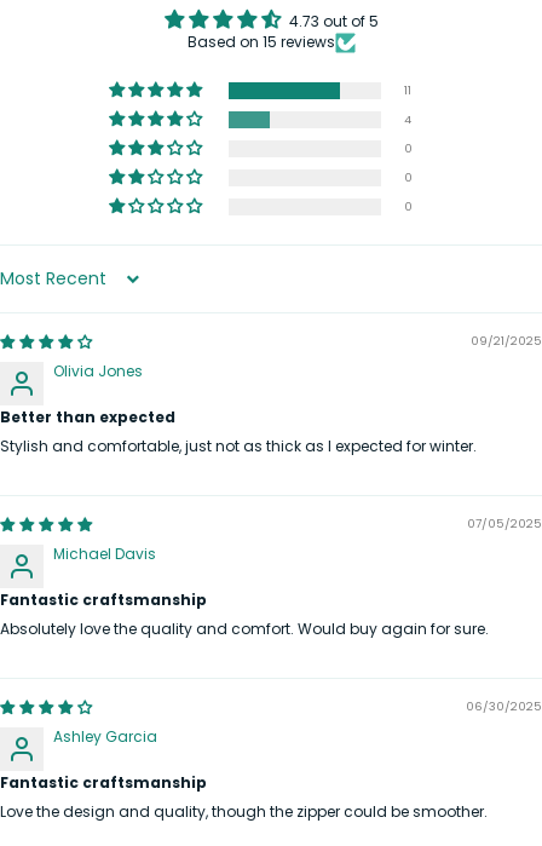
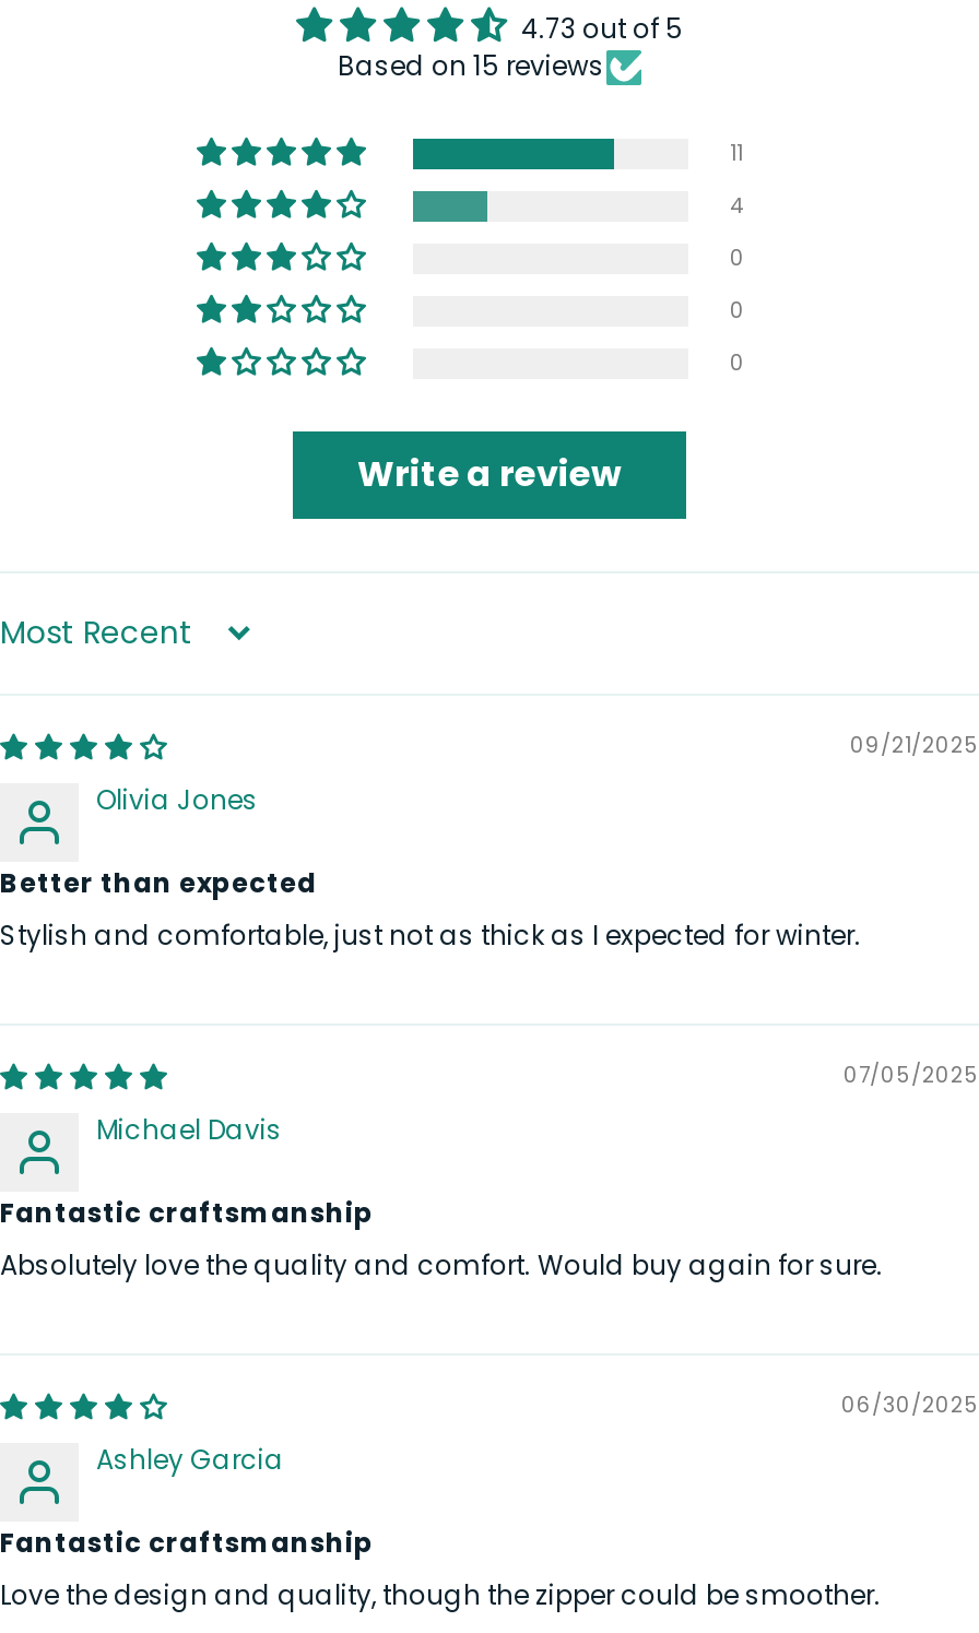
none -> [357,448,622,498] Write a review

